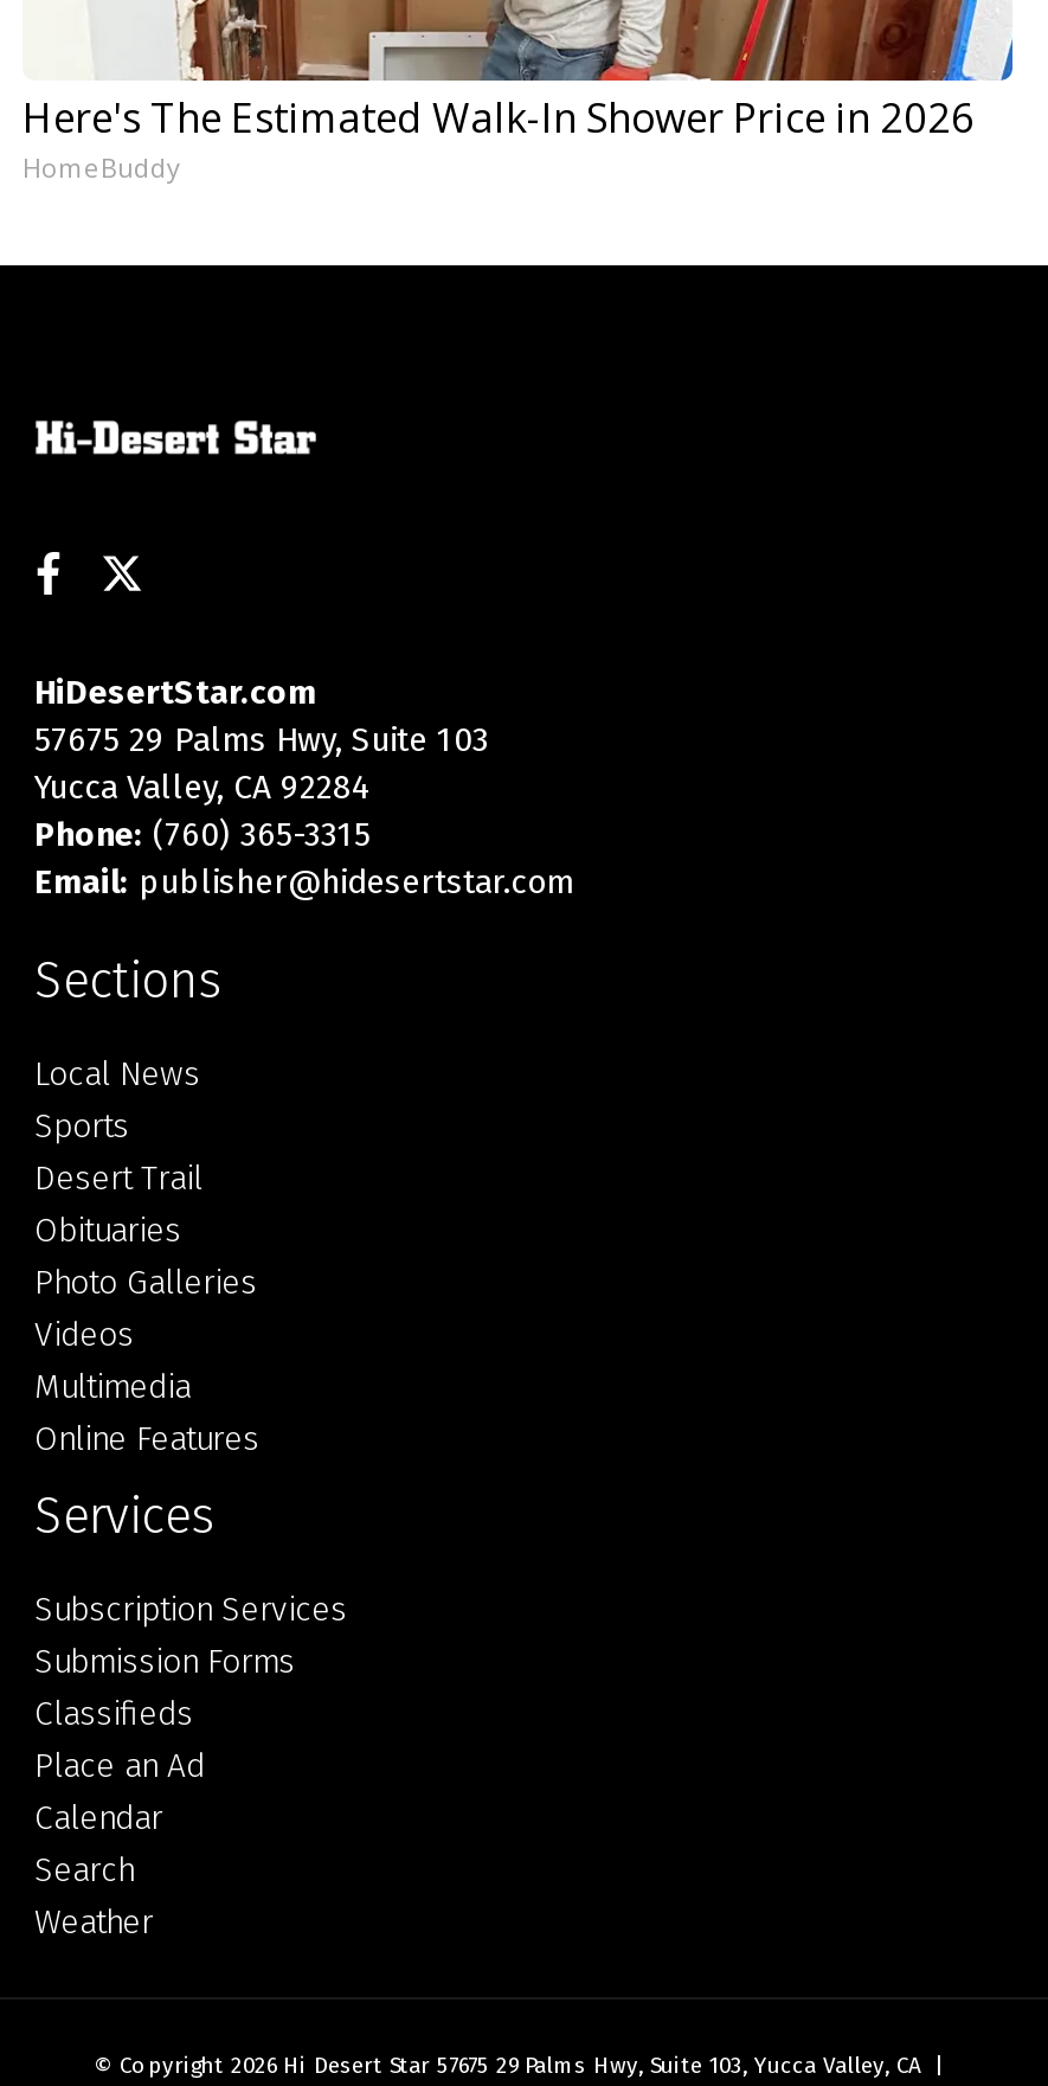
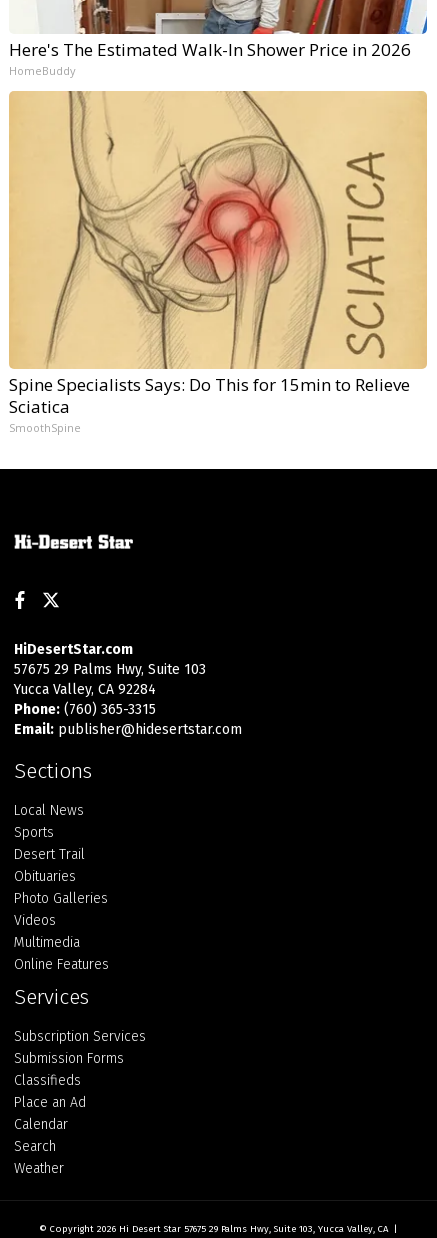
none -> [9,90,427,435] [image] | Spine Specialists Says: Do This for 15min to Relieve | Sciatica | SmoothSpine

